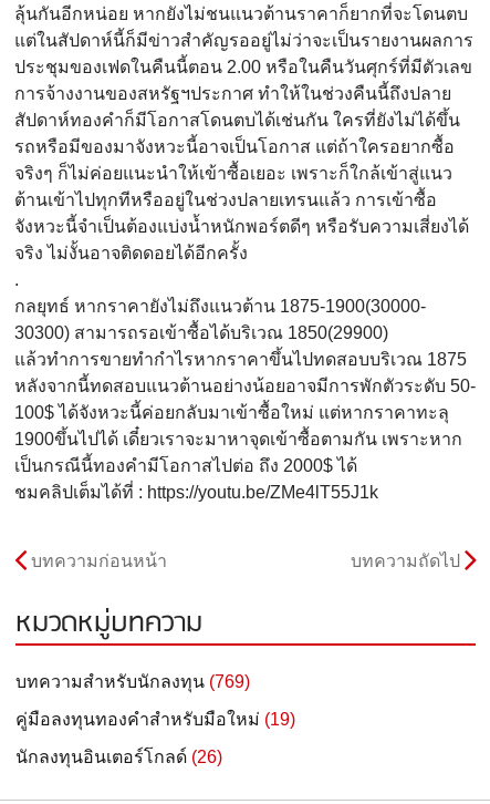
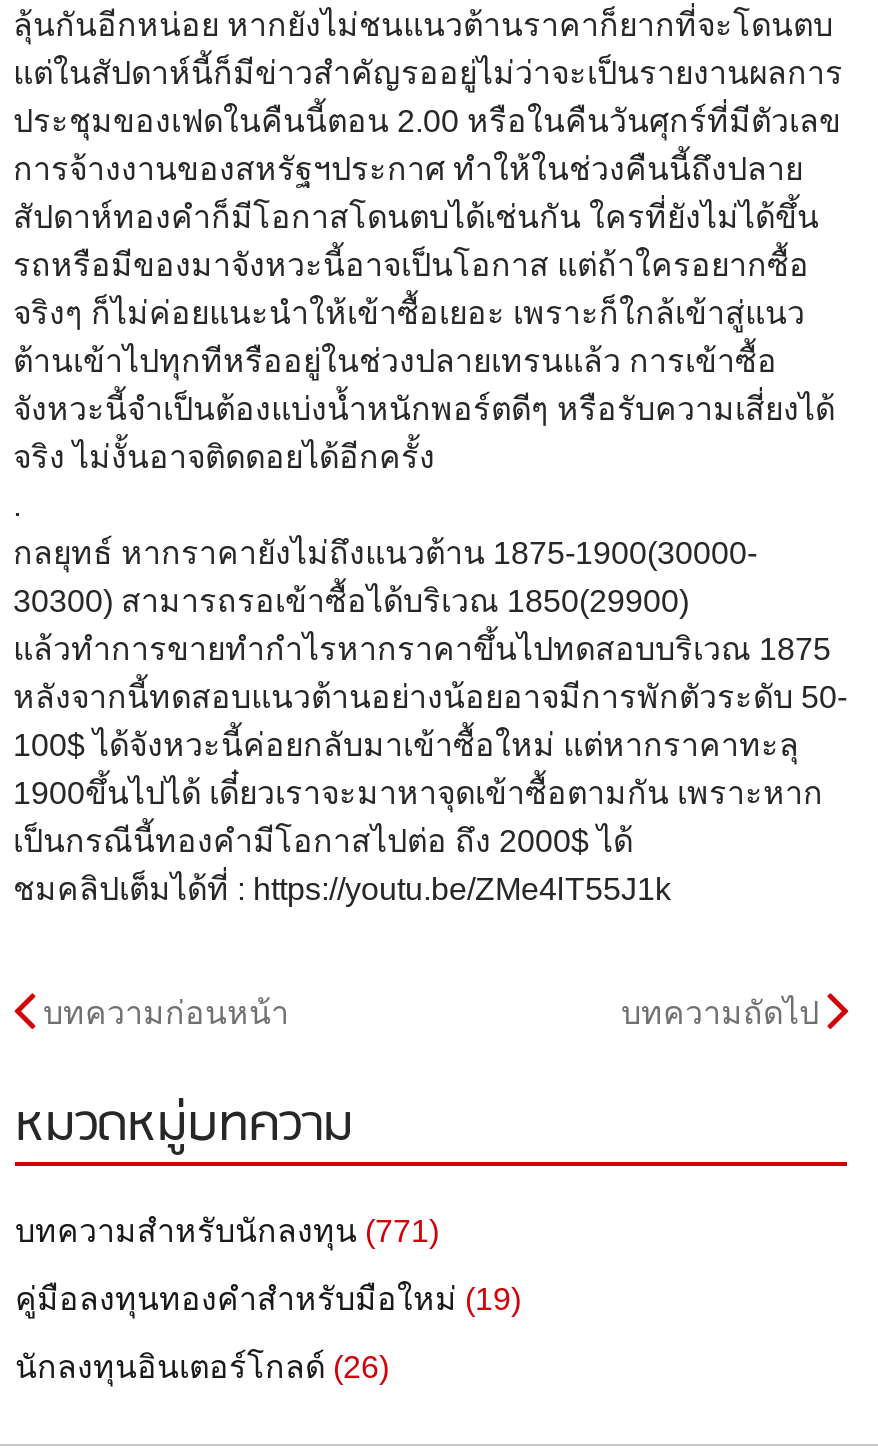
[15,672,250,691] บทความสำหรับนักลงทุน (769) -> [15,1214,439,1248] บทความสำหรับนักลงทุน (771)

